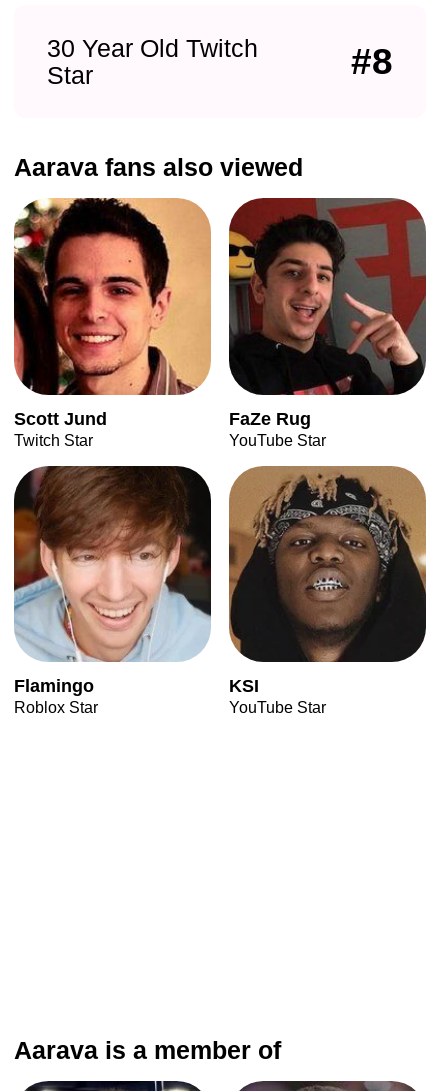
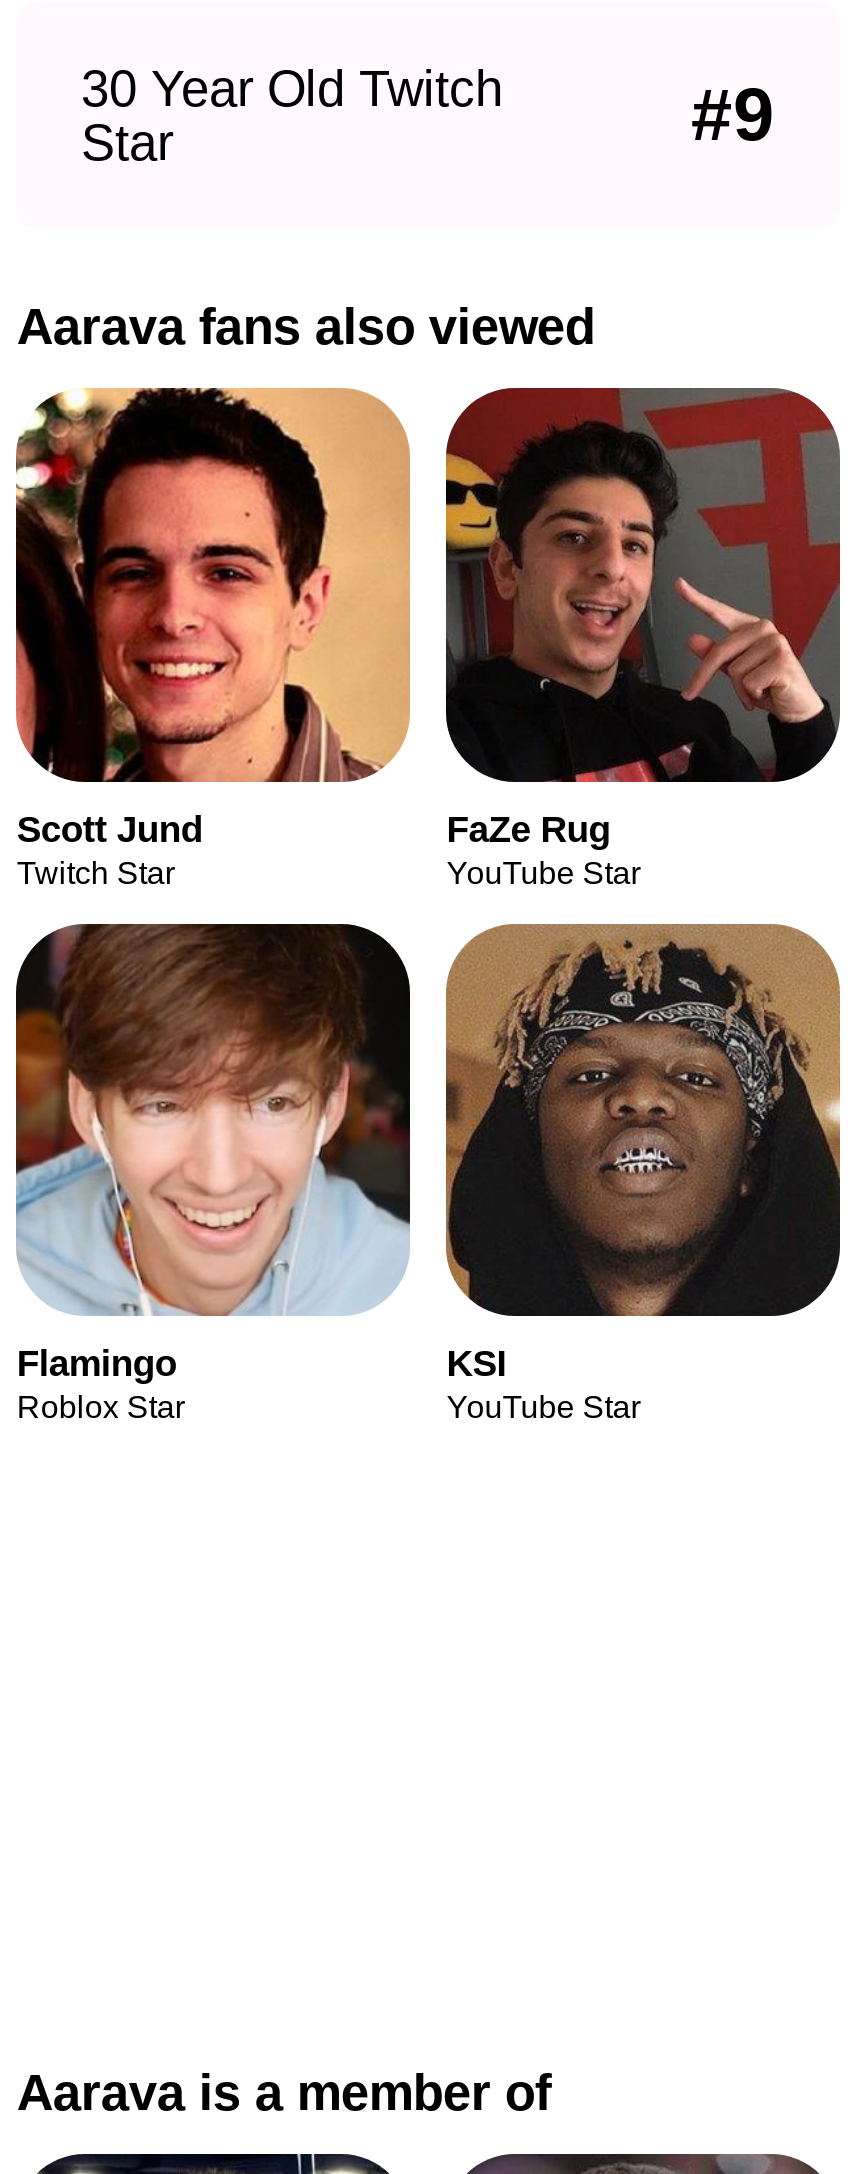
[351,41,393,82] #8 -> [691,74,775,156] #9

